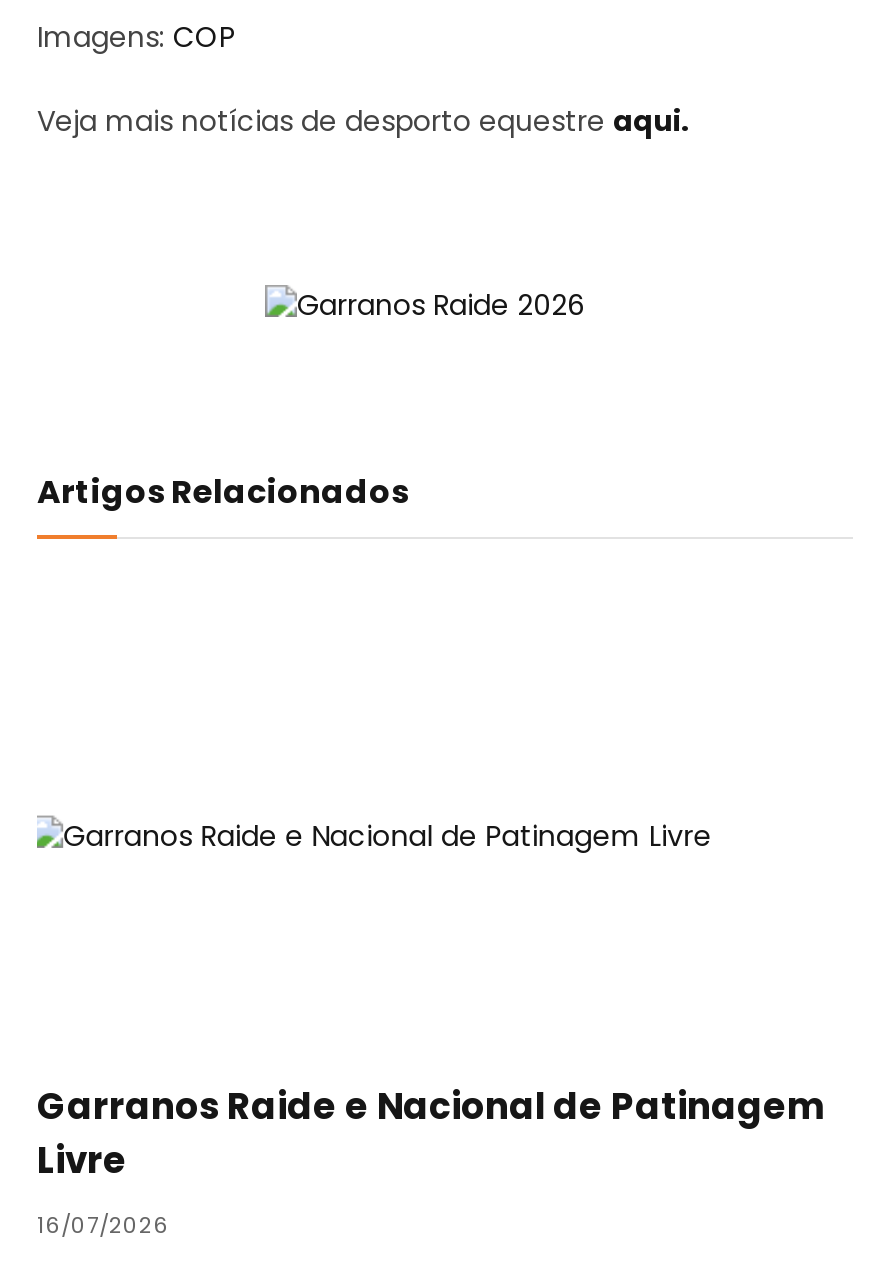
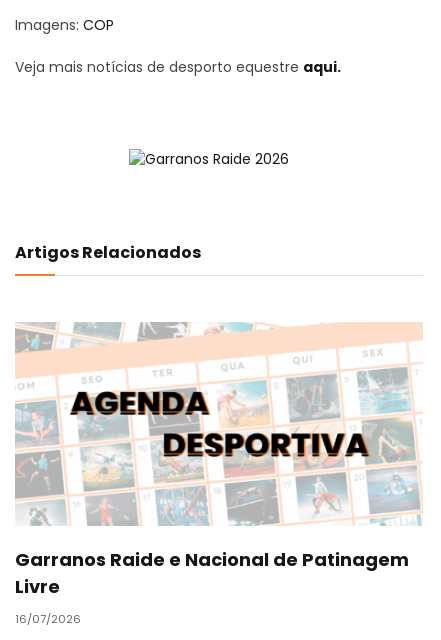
none -> [15,322,423,526] [image]

